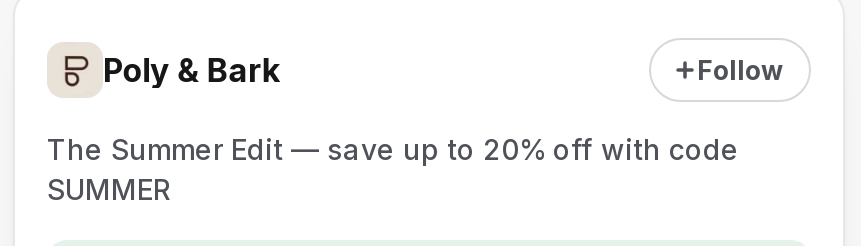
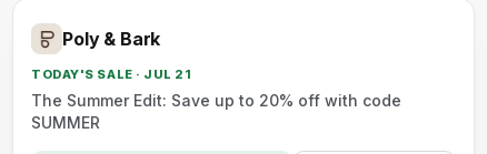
[697,53,783,85] Follow -> [31,67,192,82] TODAY'S SALE · JUL 21
[47,132,739,166] The Summer Edit — save up to 20% off with code -> [31,91,401,110] The Summer Edit: Save up to 20% off with code

